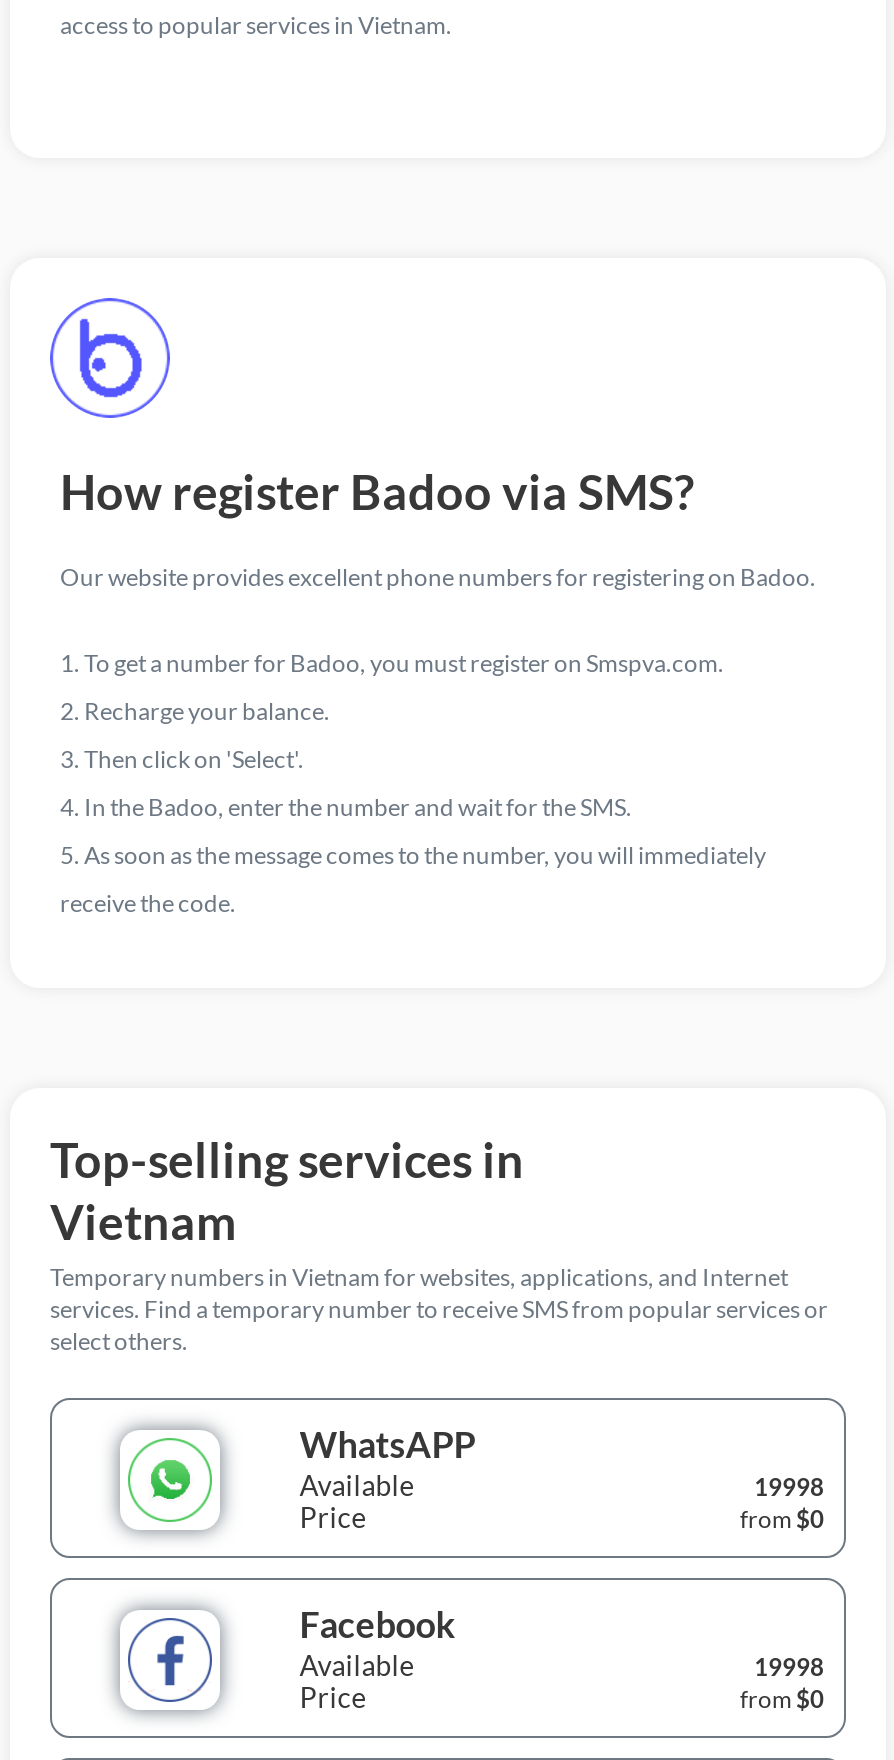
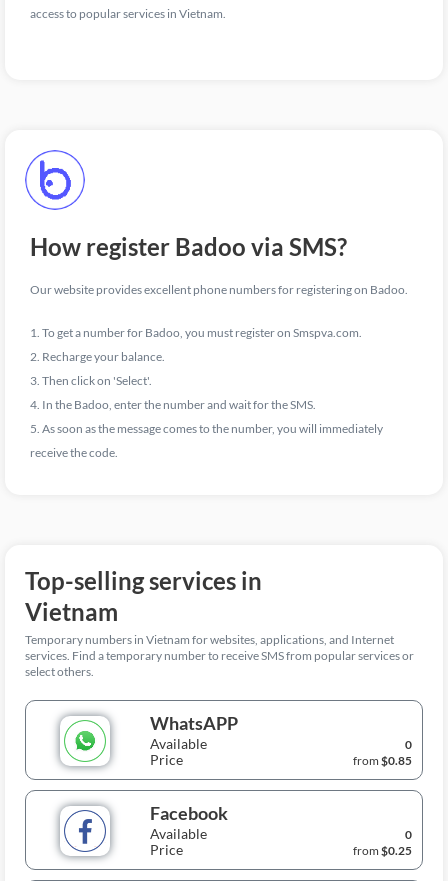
[754,1472,824,1502] 19998 -> [405,737,412,752] 0
[740,1504,824,1534] from $0 -> [353,753,412,768] from $0.85
[754,1652,824,1682] 19998 -> [405,827,412,842] 0
[740,1684,824,1714] from $0 -> [353,843,412,858] from $0.25

